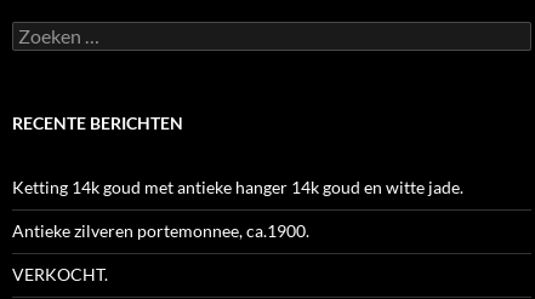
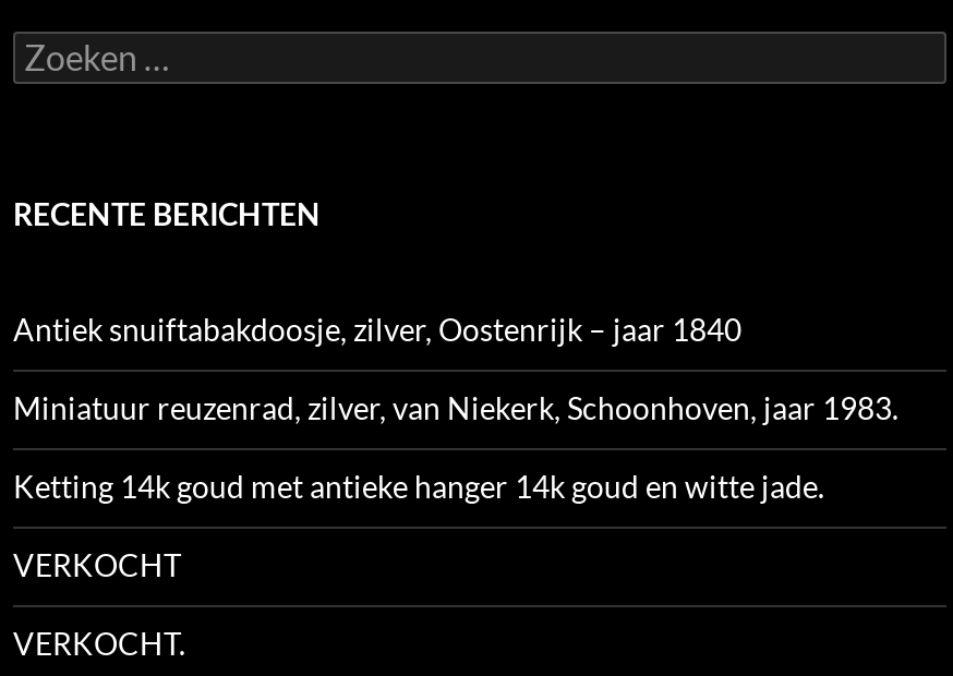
none -> [13,311,898,426] Antiek snuiftabakdoosje, zilver, Oostenrijk – jaar 1840 | Miniatuur reuzenrad, zilver, van Niekerk, Schoonhoven, jaar 1983.
[12,220,309,241] Antieke zilveren portemonnee, ca.1900. -> [13,546,181,583] VERKOCHT

